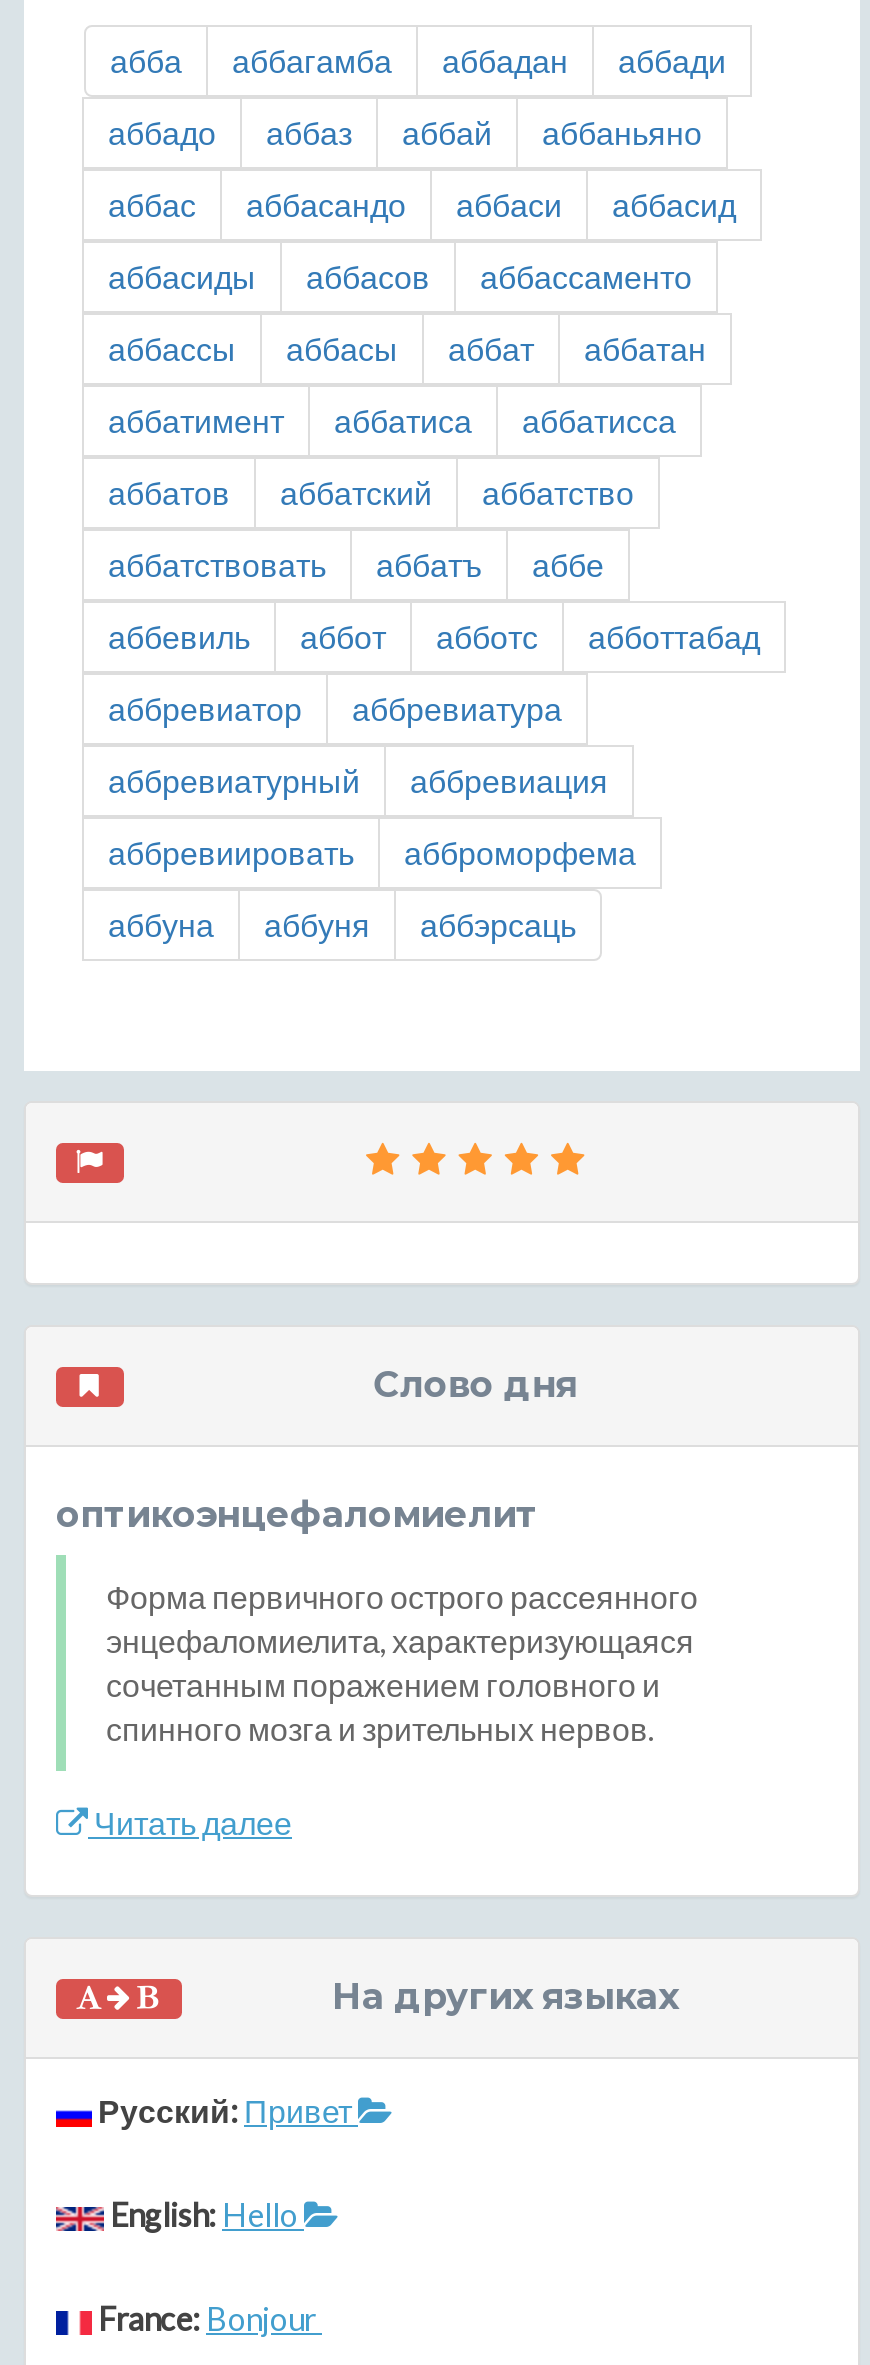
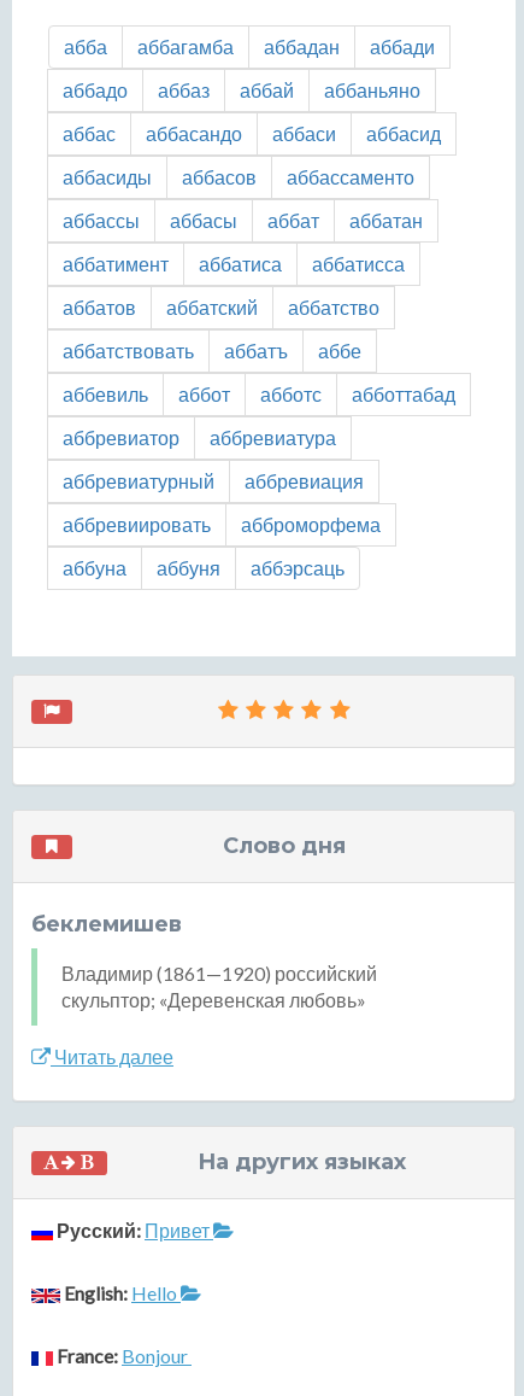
[56,1494,538,1538] оптикоэнцефаломиелит -> [31,911,182,938] беклемишев
[106,1578,698,1748] Форма первичного острого рассеянного | энцефаломиелита, характеризующаяся | сочетанным поражением головного и | спинного мозга и зрительных нервов. -> [61,962,377,1011] Владимир (1861—1920) российский | скульптор; «Деревенская любовь»

